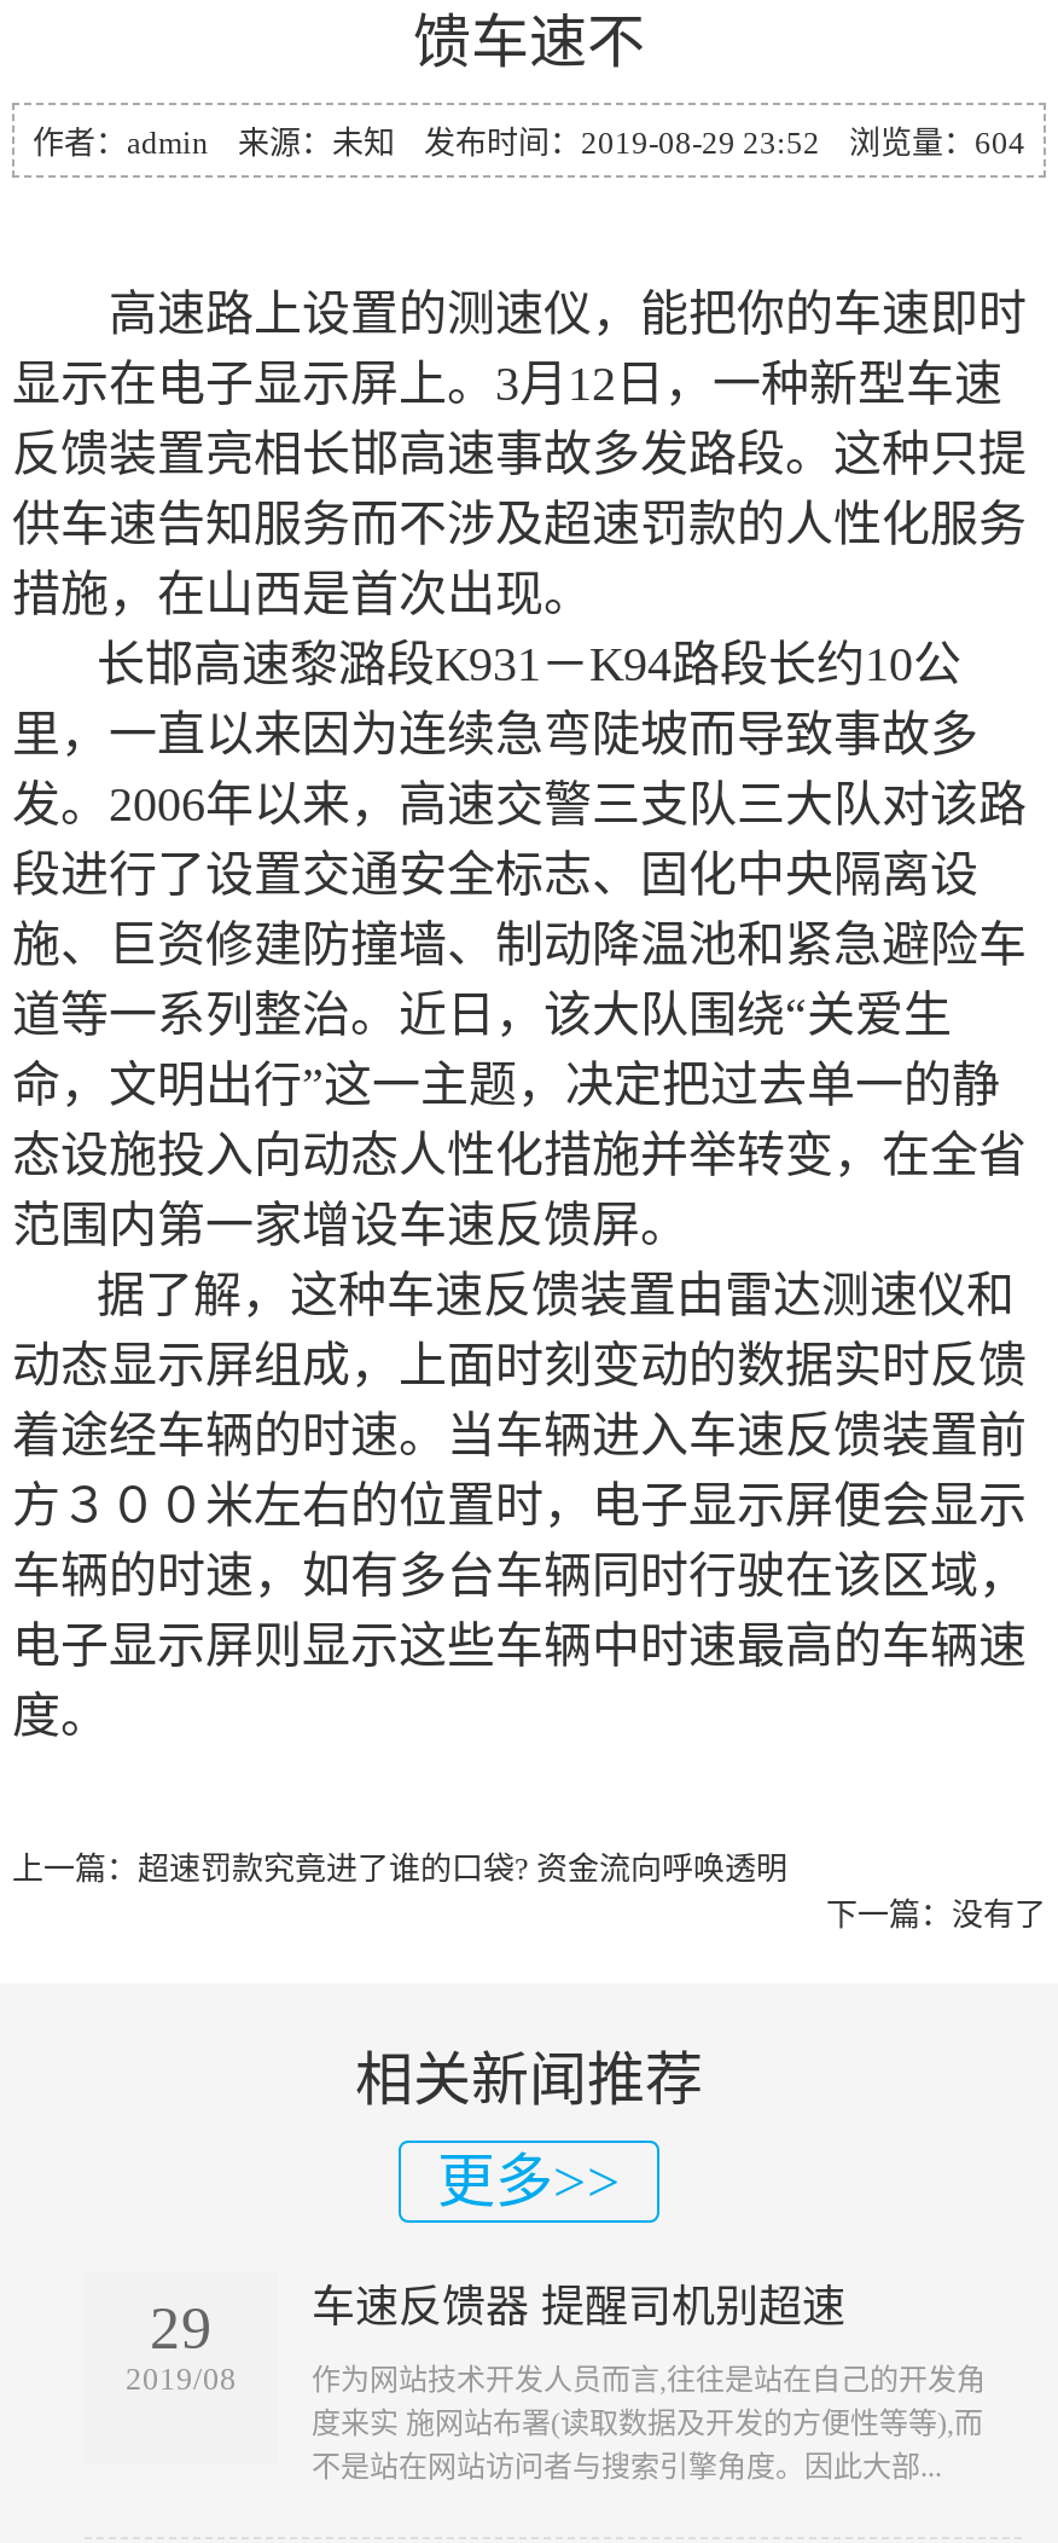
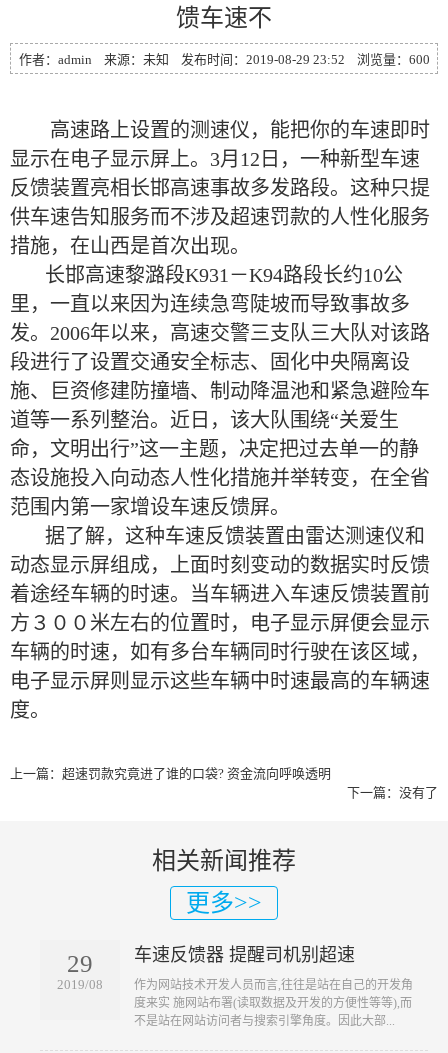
[33,125,1025,161] 作者：admin 来源：未知 发布时间：2019-08-29 23:52 浏览量：604 -> [18,52,429,67] 作者：admin 来源：未知 发布时间：2019-08-29 23:52 浏览量：600

